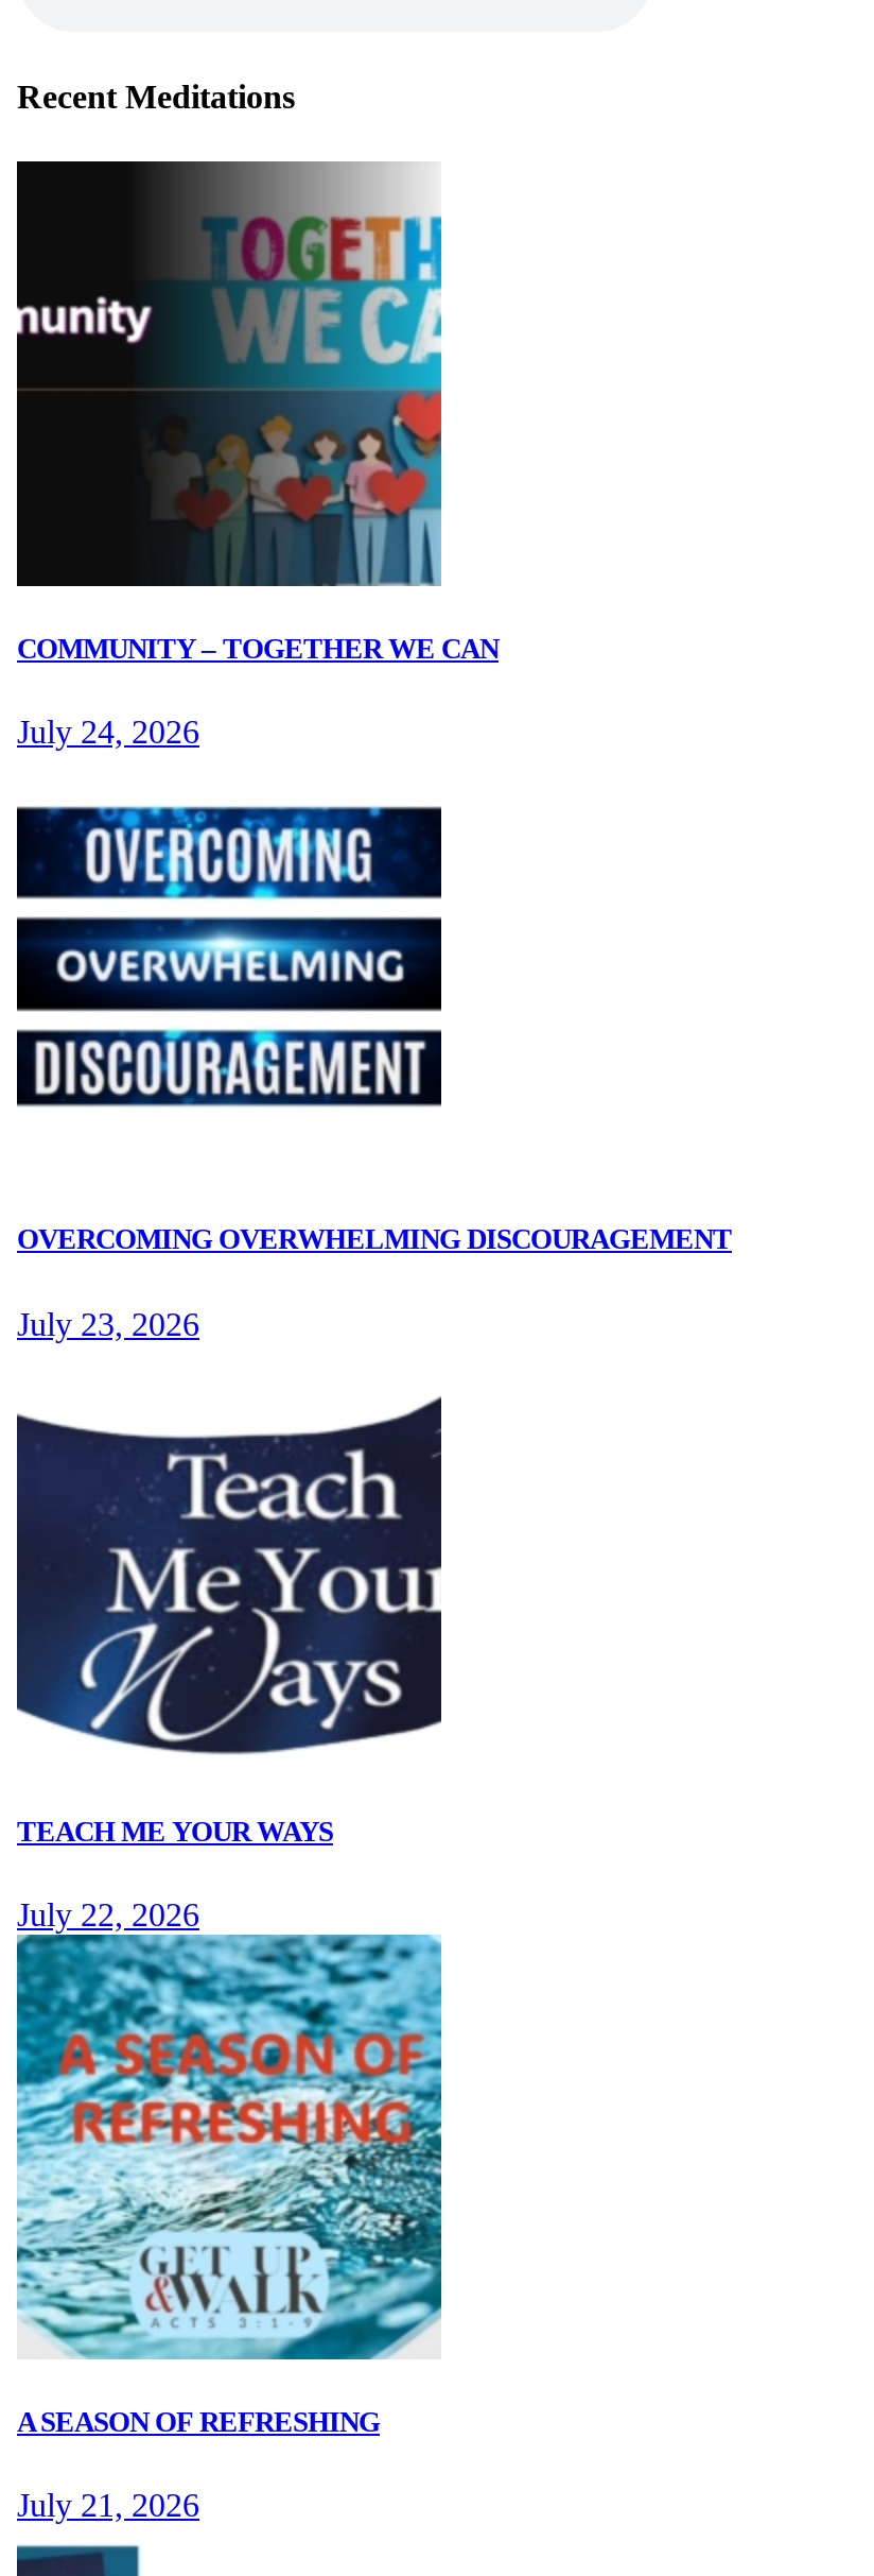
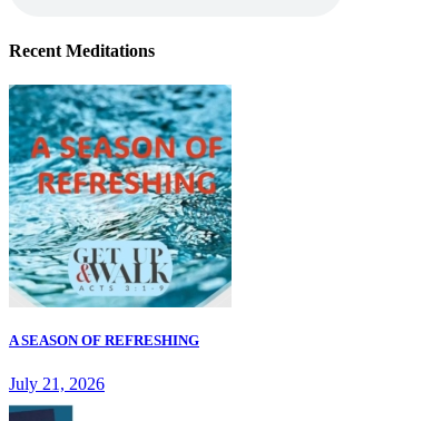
[15,159,499,750] [image] | COMMUNITY – TOGETHER WE CAN | July 24, 2026 -> none
[17,805,443,900] [image] -> none
[17,915,443,1013] [image] -> none
[17,1028,443,1109] [image] -> none
[17,1224,732,1341] OVERCOMING OVERWHELMING DISCOURAGEMENT | July 23, 2026 -> none
[17,1397,443,1932] [image] | TEACH ME YOUR WAYS | July 22, 2026 -> none

